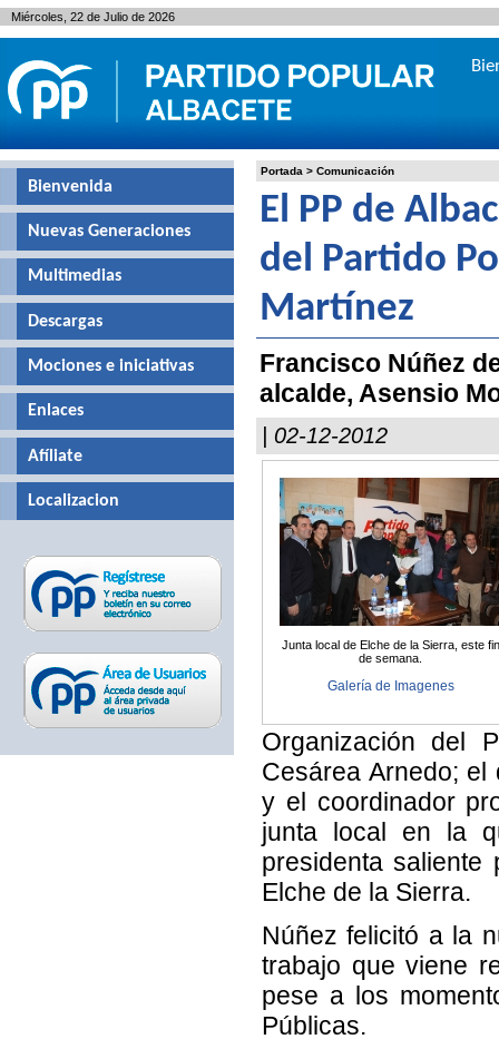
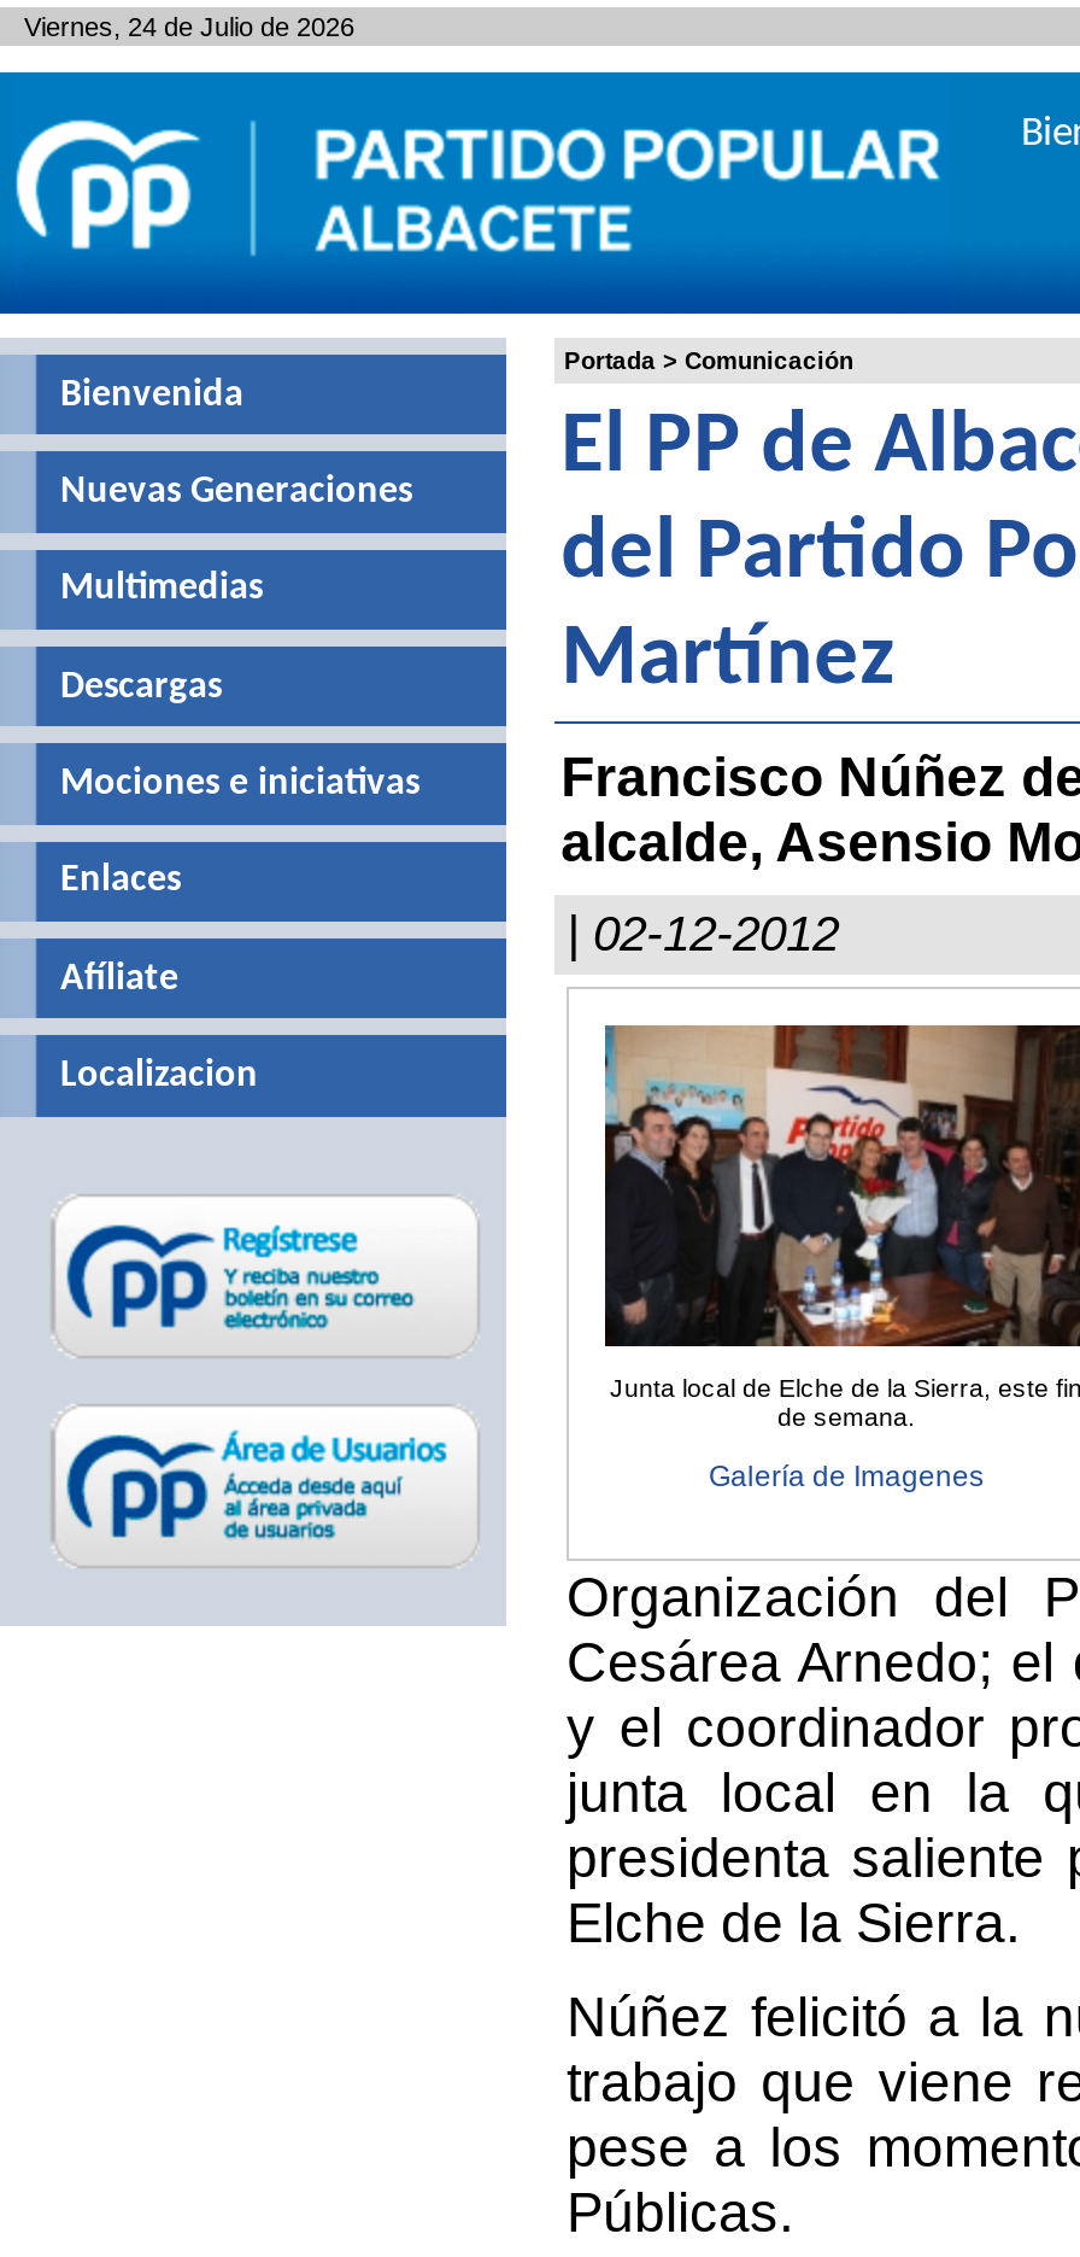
[11,10,175,23] Miércoles, 22 de Julio de 2026 -> [24,12,354,41] Viernes, 24 de Julio de 2026

